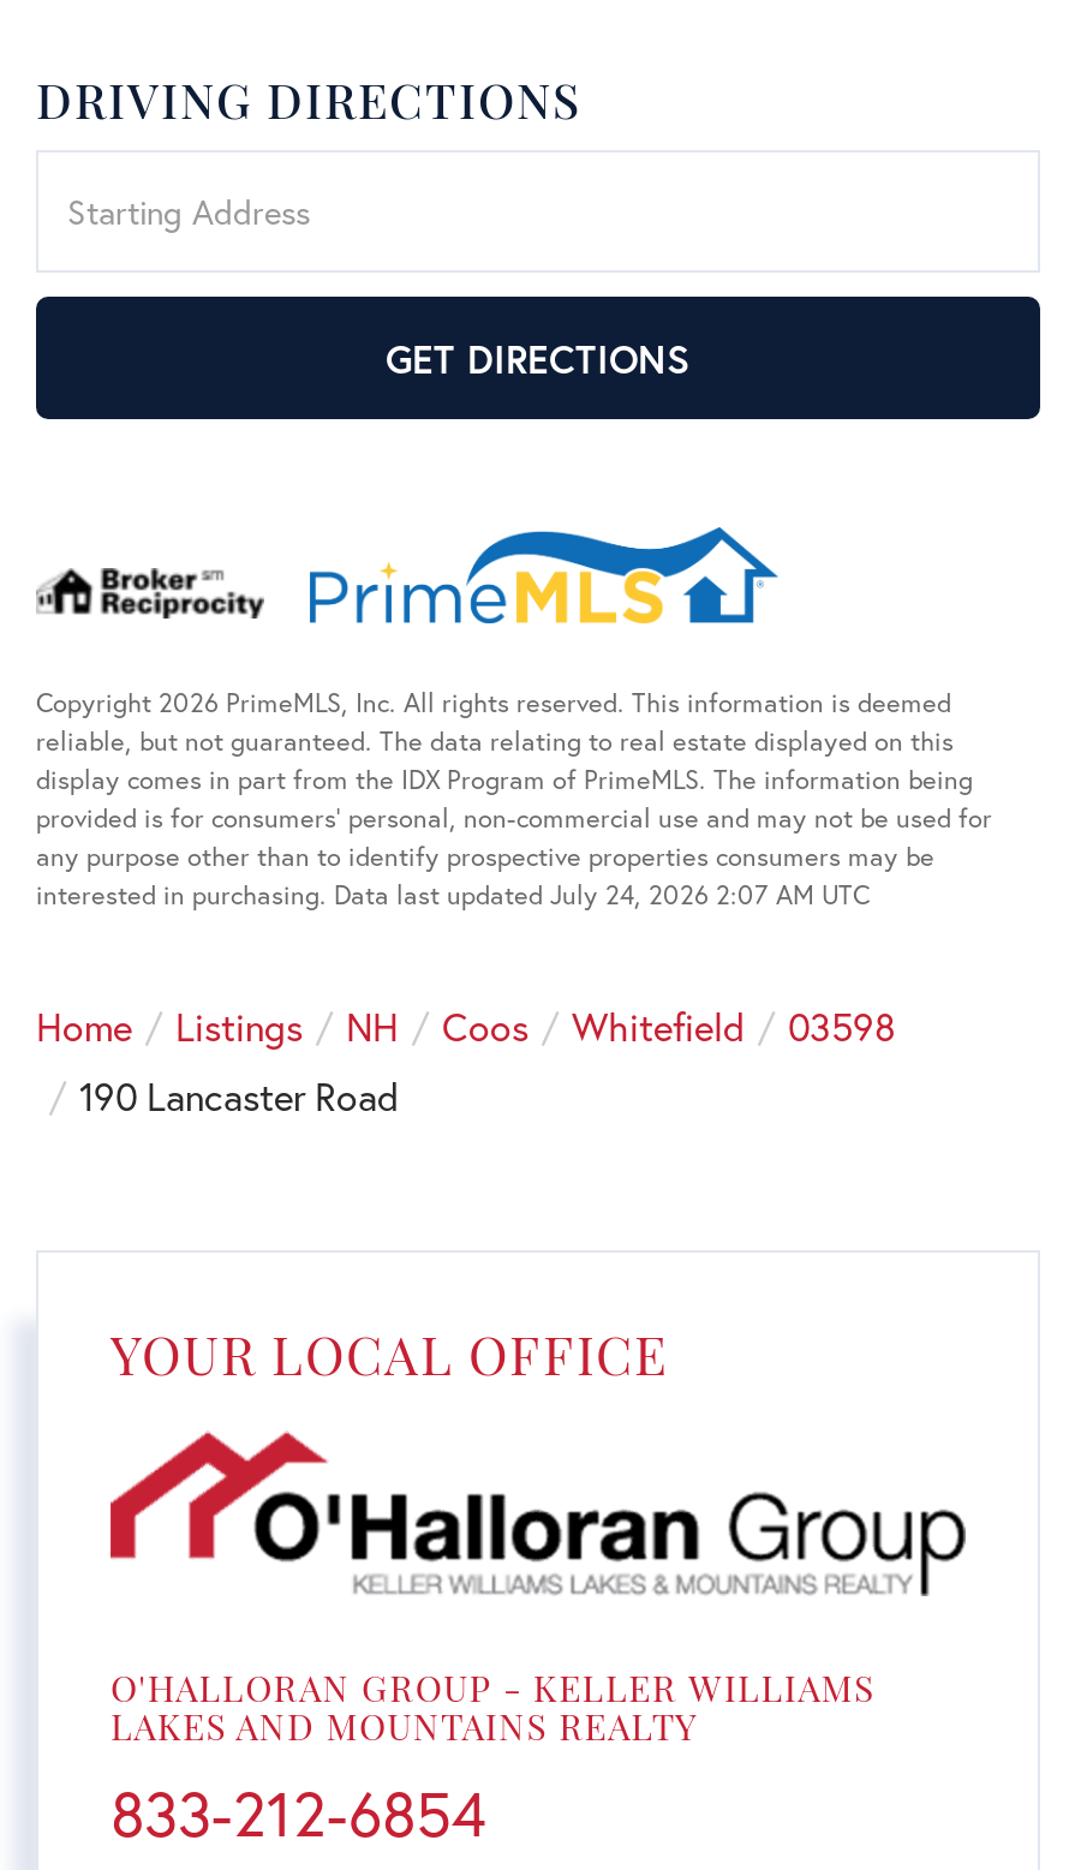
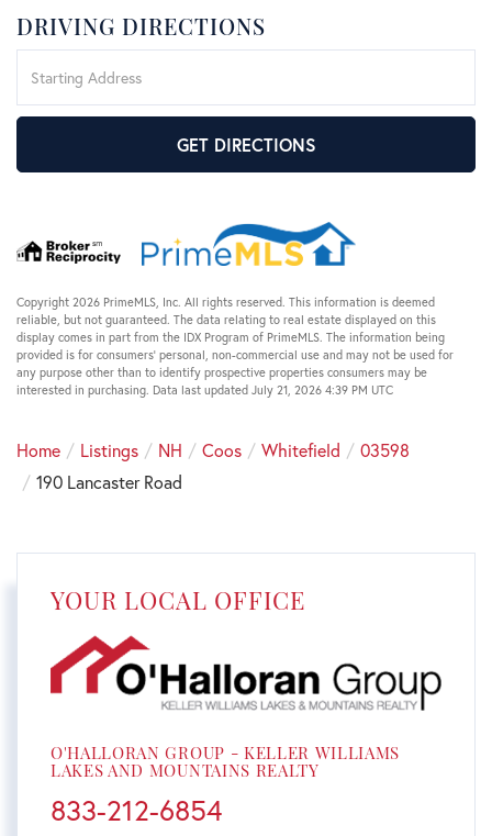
[36,879,870,912] interested in purchasing. Data last updated July 24, 2026 2:07 AM UTC -> [16,383,393,398] interested in purchasing. Data last updated July 21, 2026 4:39 PM UTC

